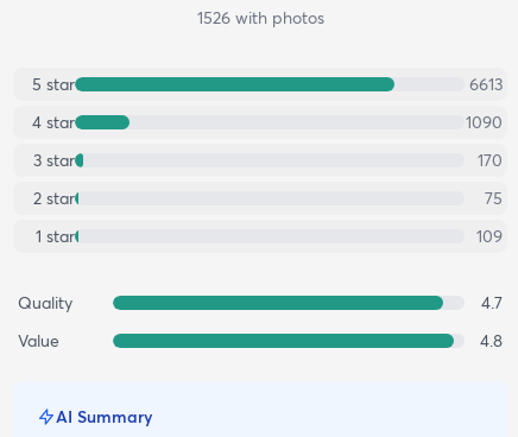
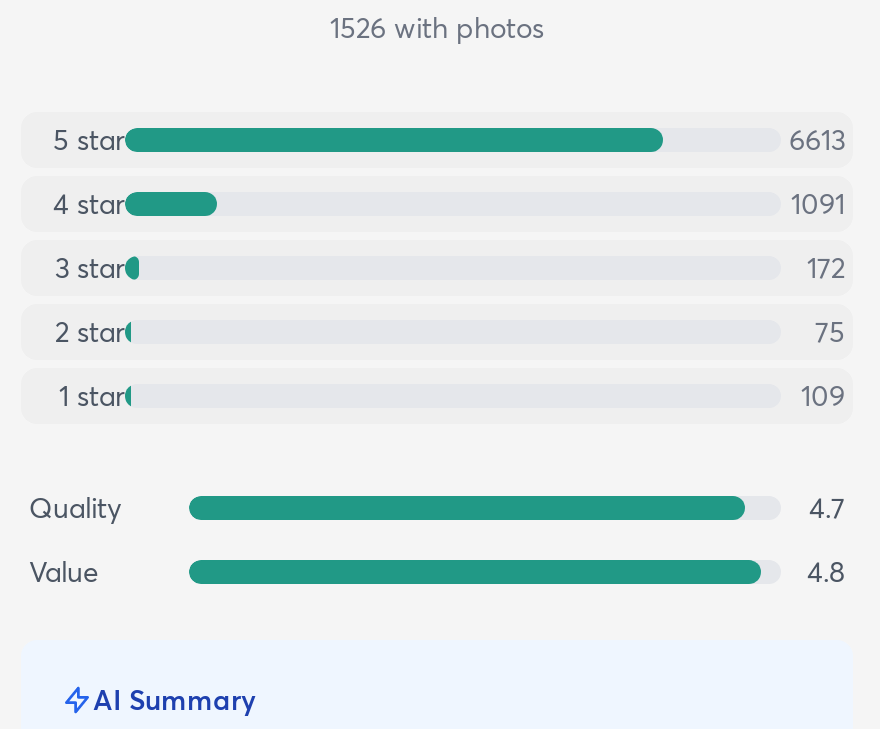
[466,112,503,133] 1090 -> [791,185,845,221] 1091
[478,150,503,171] 170 -> [807,249,845,285] 172

